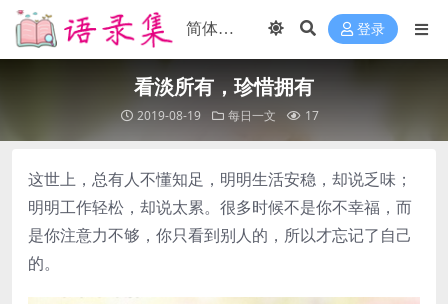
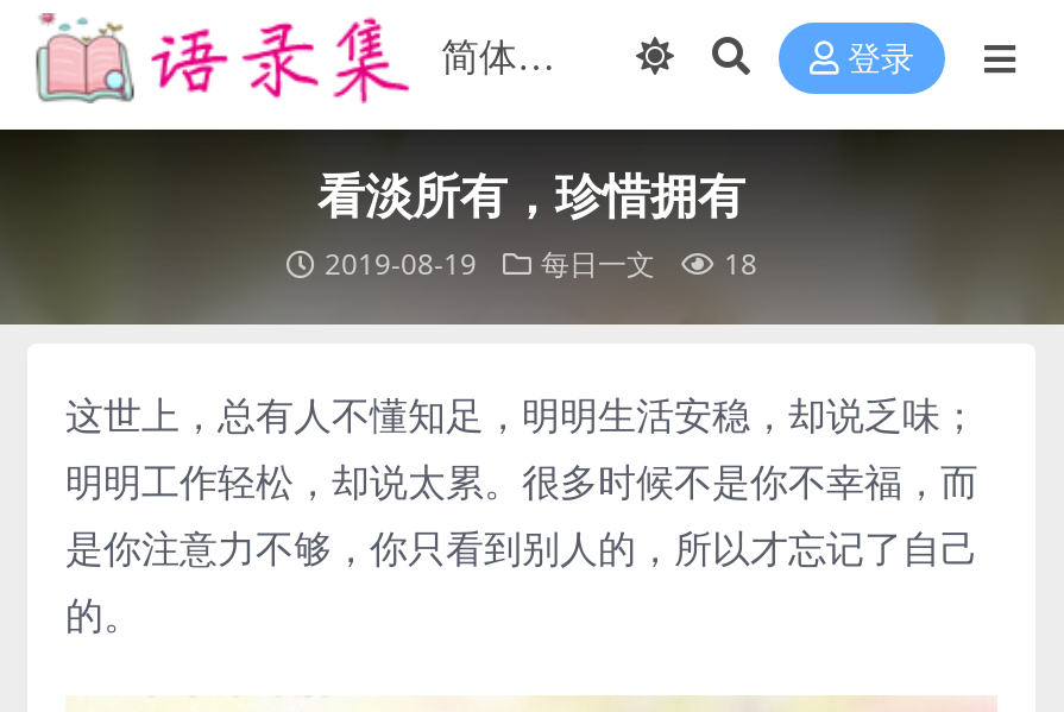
[137,107,319,124] 2019-08-19 每日一文 17 -> [325,244,757,284] 2019-08-19 每日一文 18

